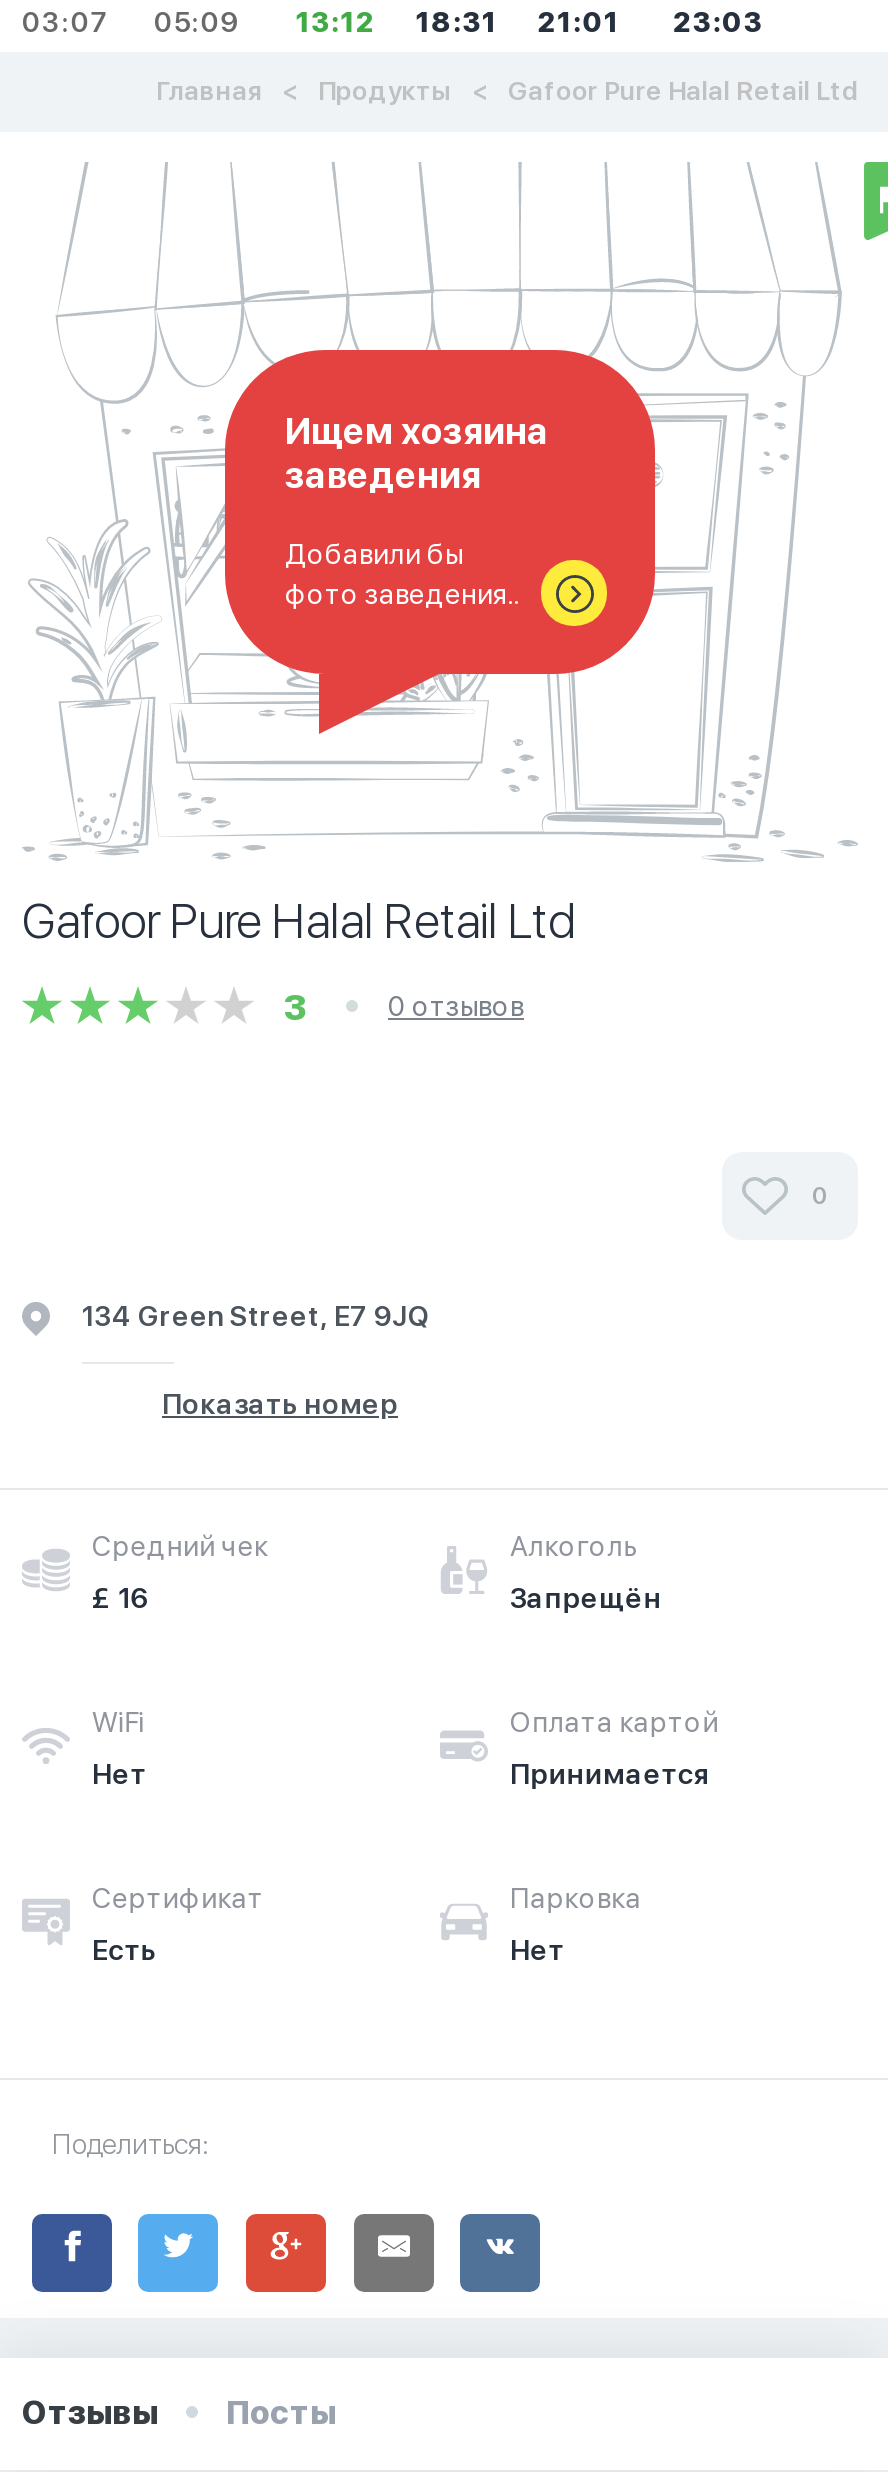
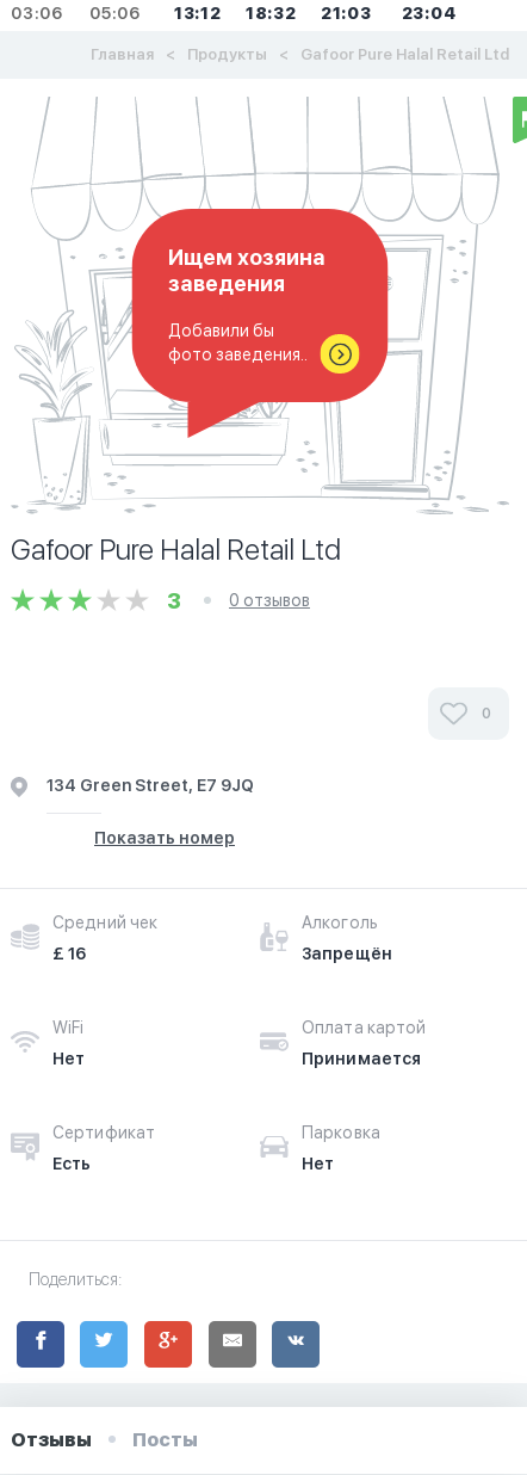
[22,6,110,38] 03:07 -> [11,4,63,23] 03:06
[154,6,240,38] 05:09 -> [89,4,141,23] 05:06
[416,6,498,38] 18:31 -> [245,4,297,23] 18:32
[538,6,620,38] 21:01 -> [320,4,372,23] 21:03
[673,6,763,38] 23:03 -> [401,4,456,23] 23:04

